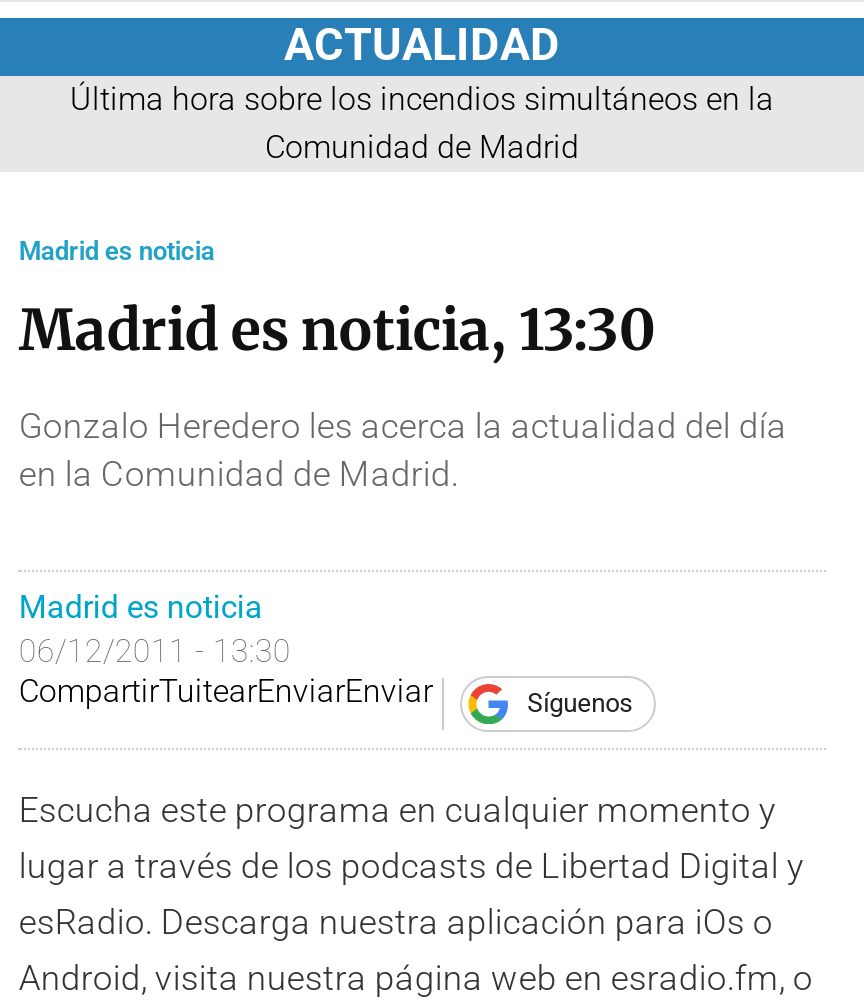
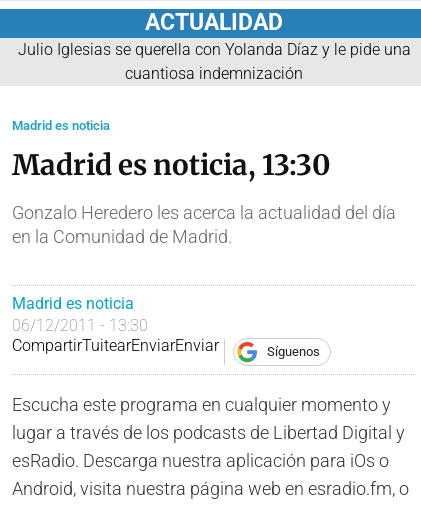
[70,79,774,165] Última hora sobre los incendios simultáneos en la | Comunidad de Madrid -> [17,40,410,83] Julio Iglesias se querella con Yolanda Díaz y le pide una | cuantiosa indemnización

